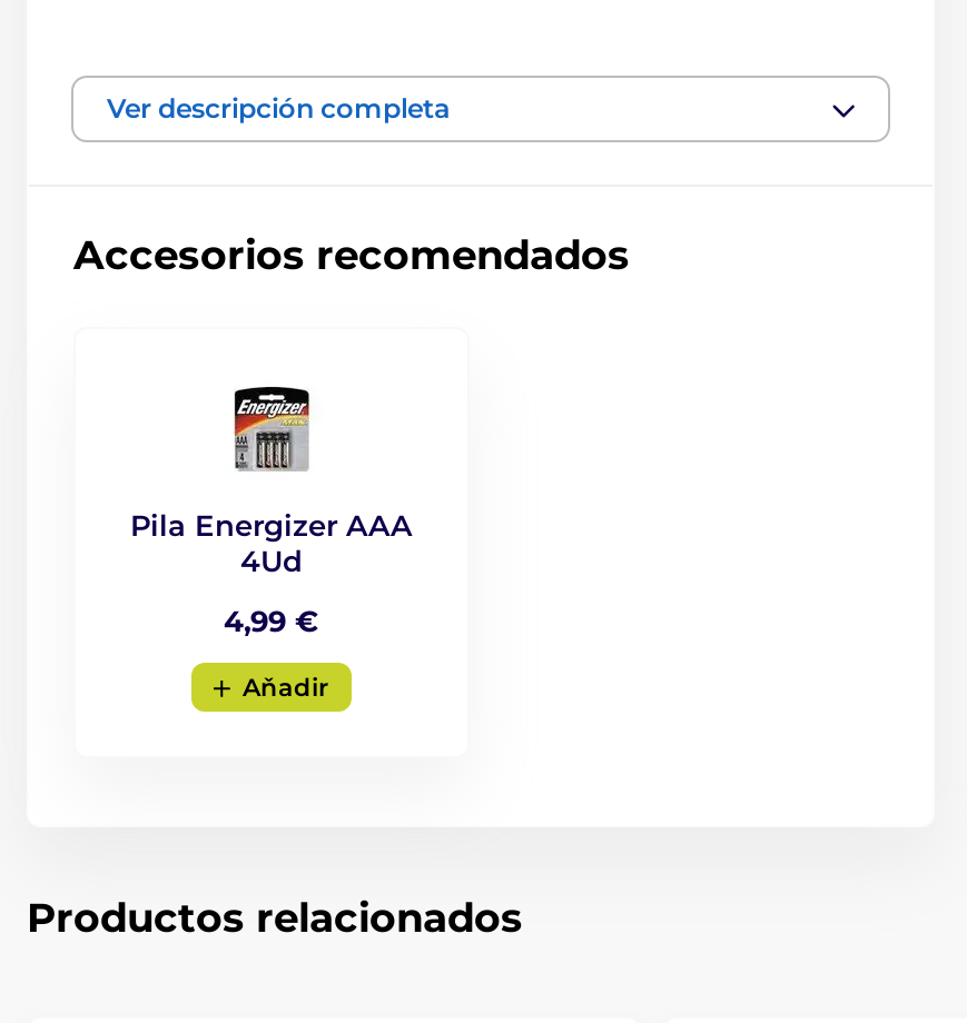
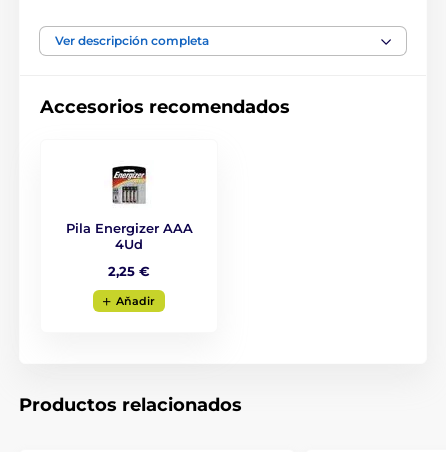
[224,602,319,638] 4,99 € -> [108,263,150,279] 2,25 €

